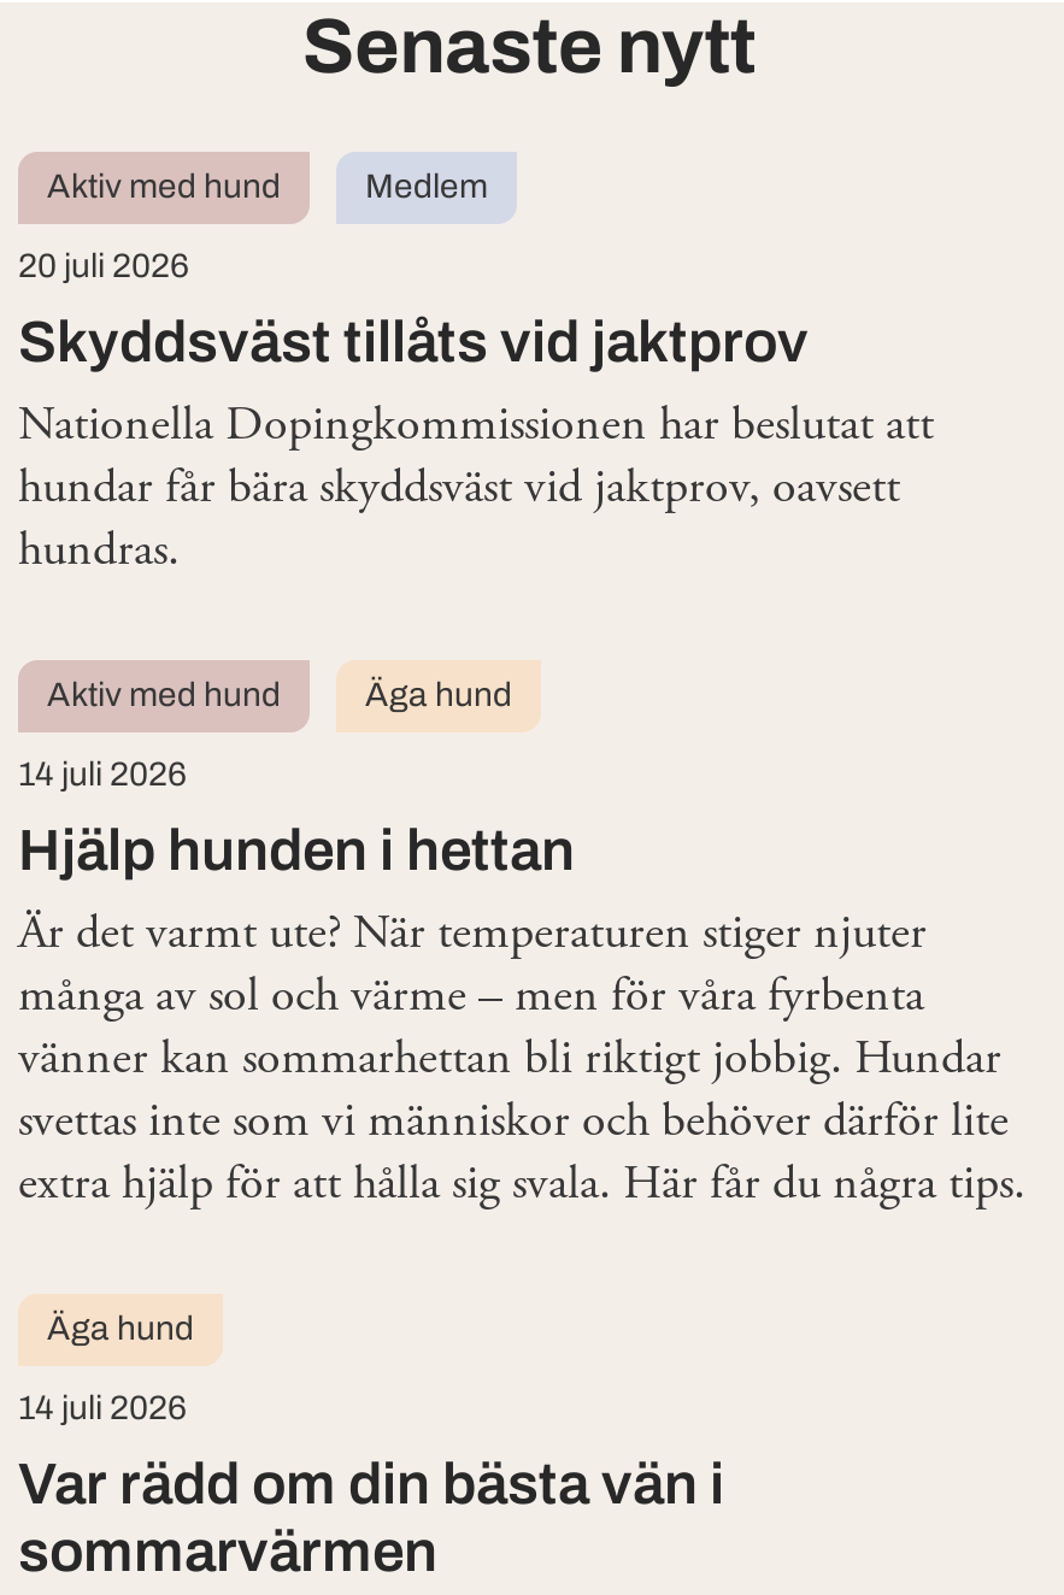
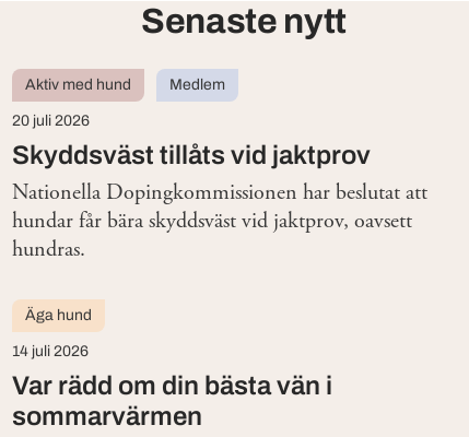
[18,677,1025,1214] Aktiv med hund | Äga hund | 14 juli 2026 | Är det varmt ute? När temperaturen stiger njuter | många av sol och värme – men för våra fyrbenta | vänner kan sommarhettan bli riktigt jobbig. Hundar | svettas inte som vi människor och behöver därför lite | extra hjälp för att hålla sig svala. Här får du några tips. -> none
[18,819,575,882] Hjälp hunden i hettan -> none

